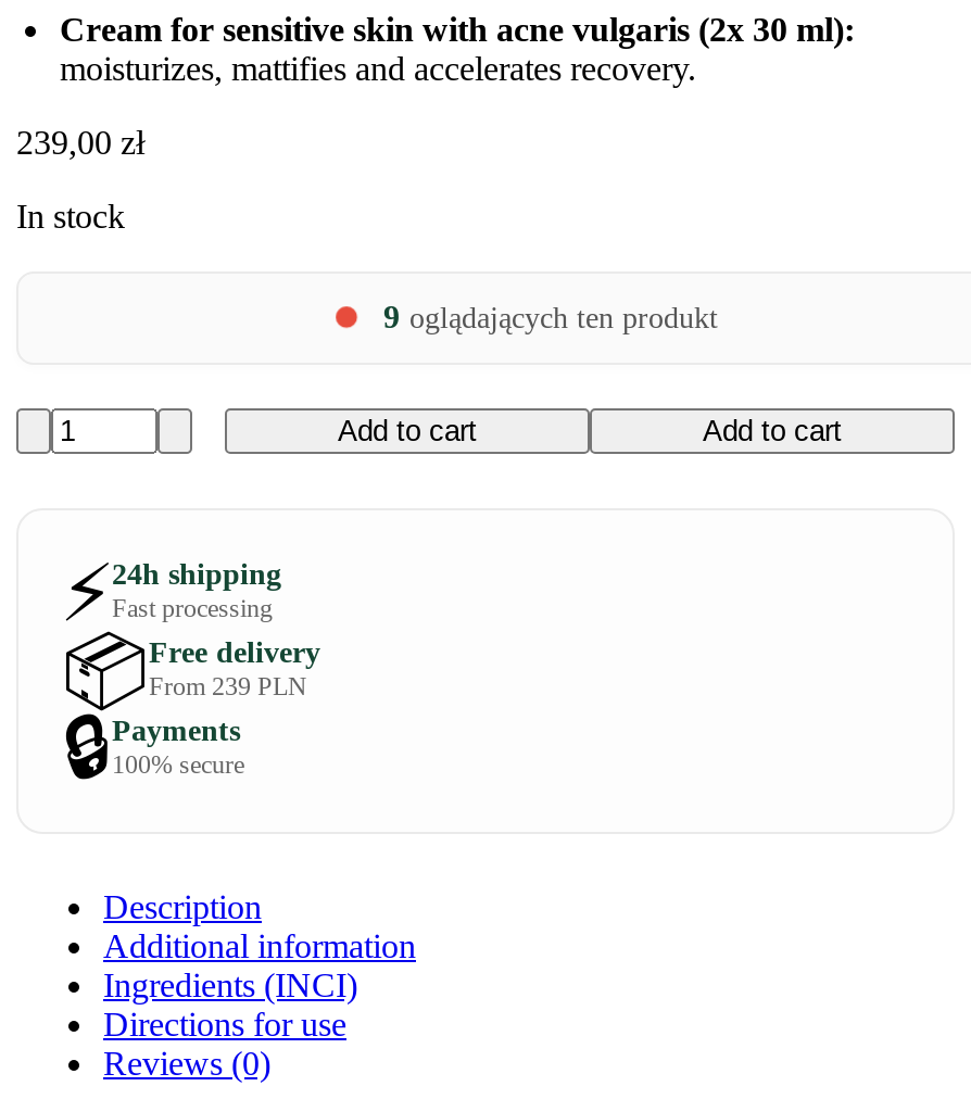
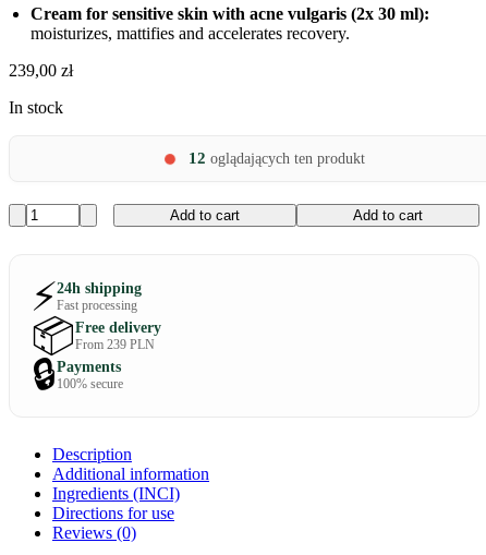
[383,298,718,333] 9 oglądających ten produkt -> [189,150,365,167] 12 oglądających ten produkt

